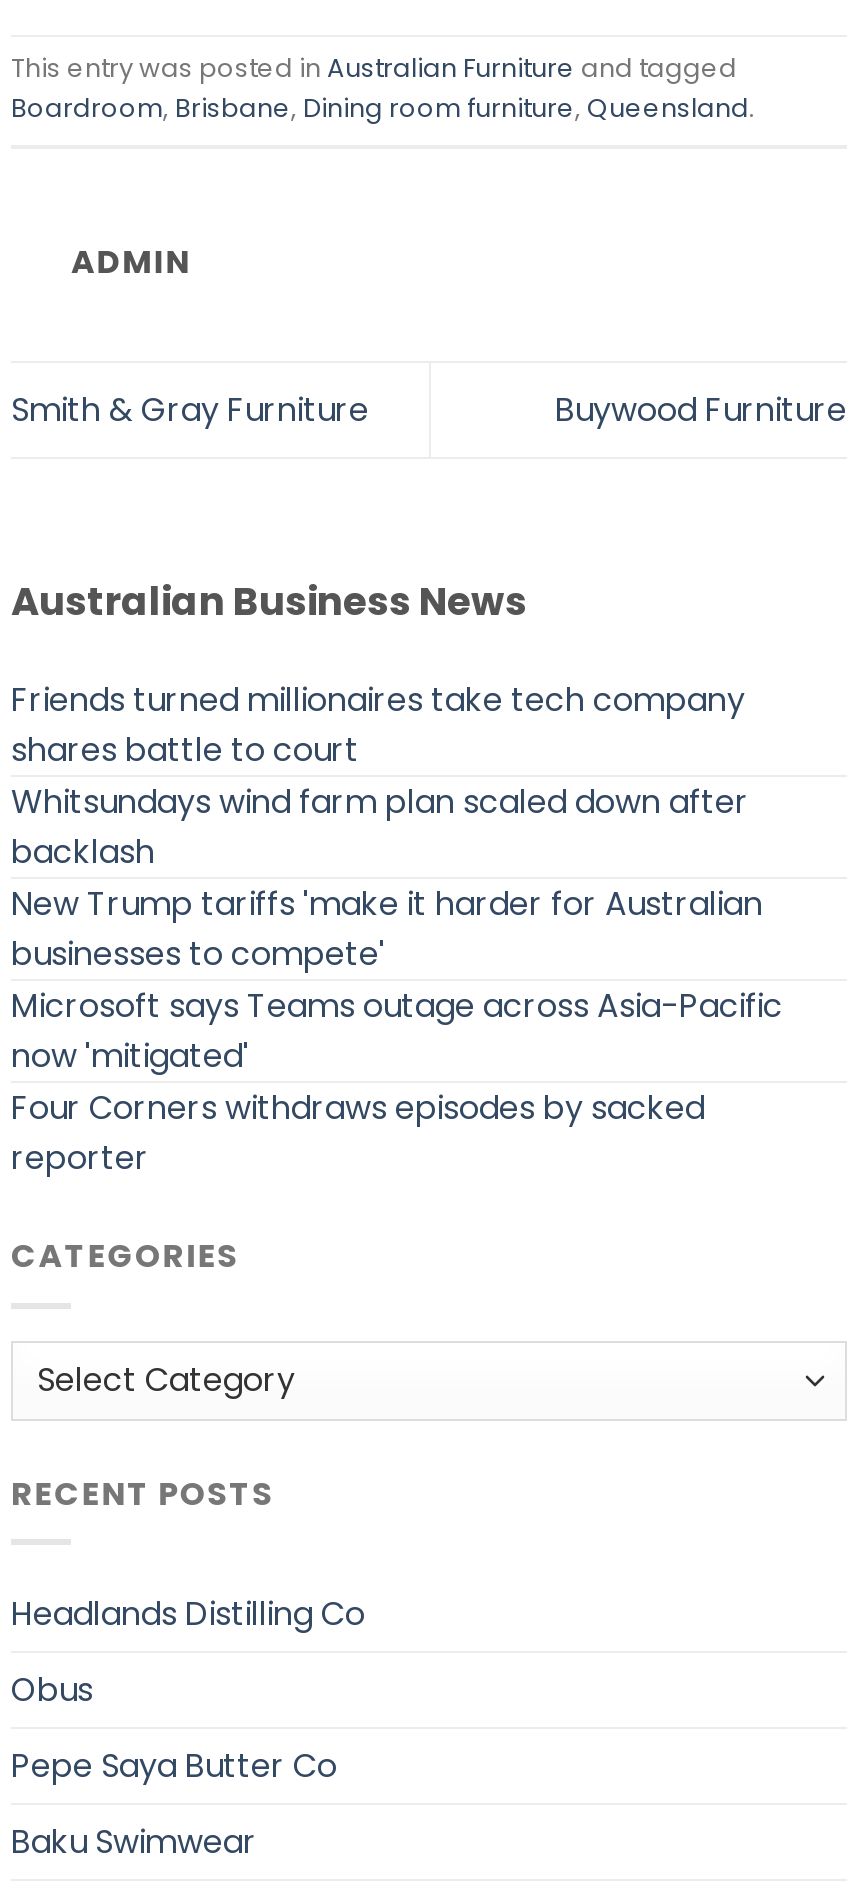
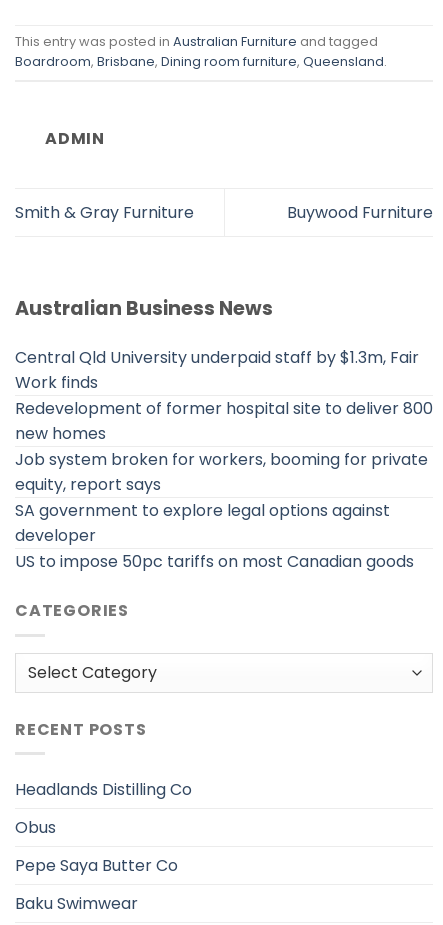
[11,677,783,1181] Friends turned millionaires take tech company | shares battle to court | Whitsundays wind farm plan scaled down after | backlash | New Trump tariffs 'make it harder for Australian | businesses to compete' | Microsoft says Teams outage across Asia-Pacific | now 'mitigated' | Four Corners withdraws episodes by sacked | reporter -> [15,346,433,573] Central Qld University underpaid staff by $1.3m, Fair | Work finds | Redevelopment of former hospital site to deliver 800 | new homes | Job system broken for workers, booming for private | equity, report says | SA government to explore legal options against | developer | US to impose 50pc tariffs on most Canadian goods

